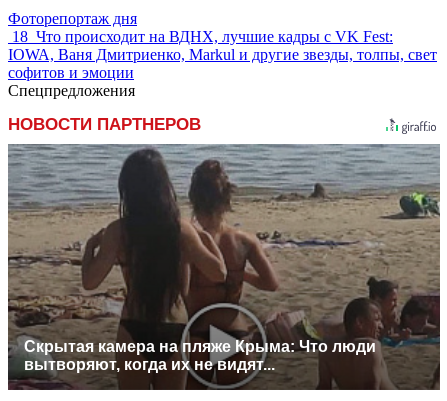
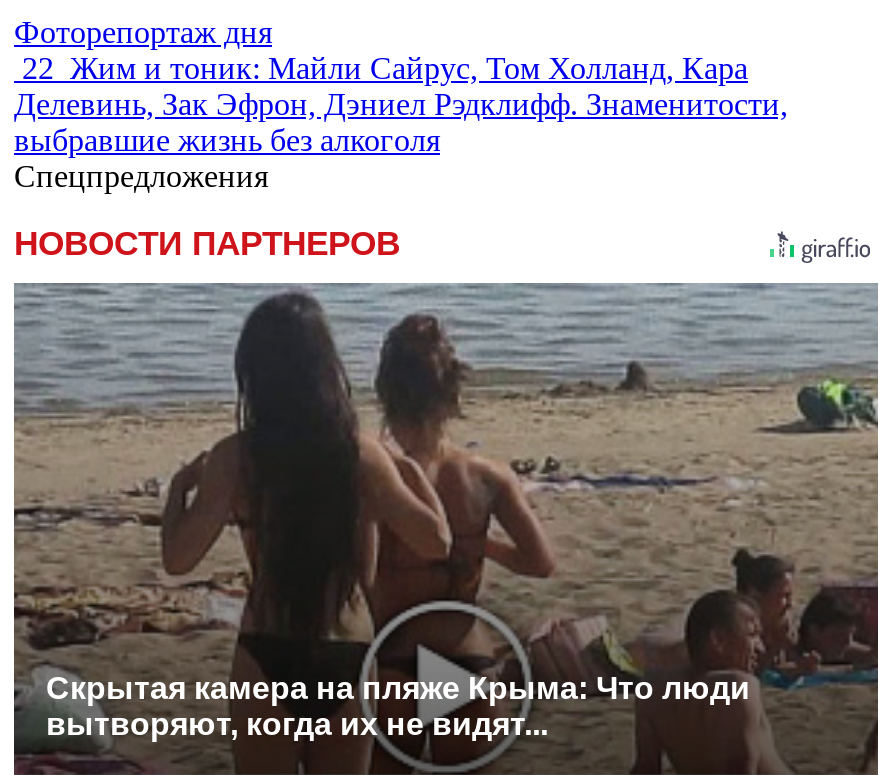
[8,28,437,81] 18 Что происходит на ВДНХ, лучшие кадры с VK Fest: | IOWA, Ваня Дмитриенко, Markul и другие звезды, толпы, свет | софитов и эмоции -> [14,51,788,157] 22 Жим и тоник: Майли Сайрус, Том Холланд, Кара | Делевинь, Зак Эфрон, Дэниел Рэдклифф. Знаменитости, | выбравшие жизнь без алкоголя

